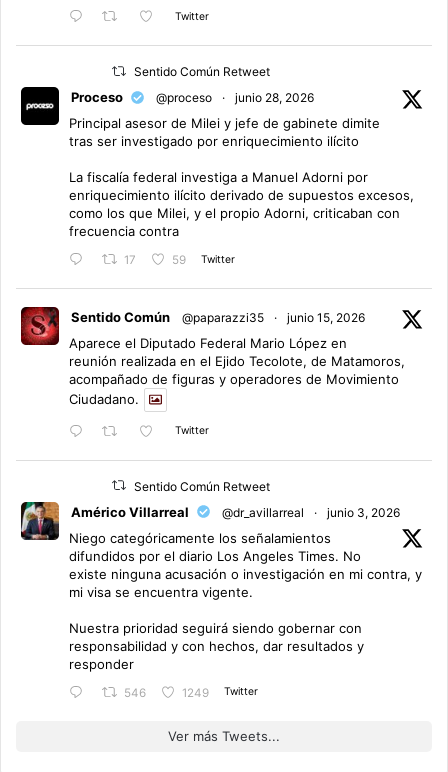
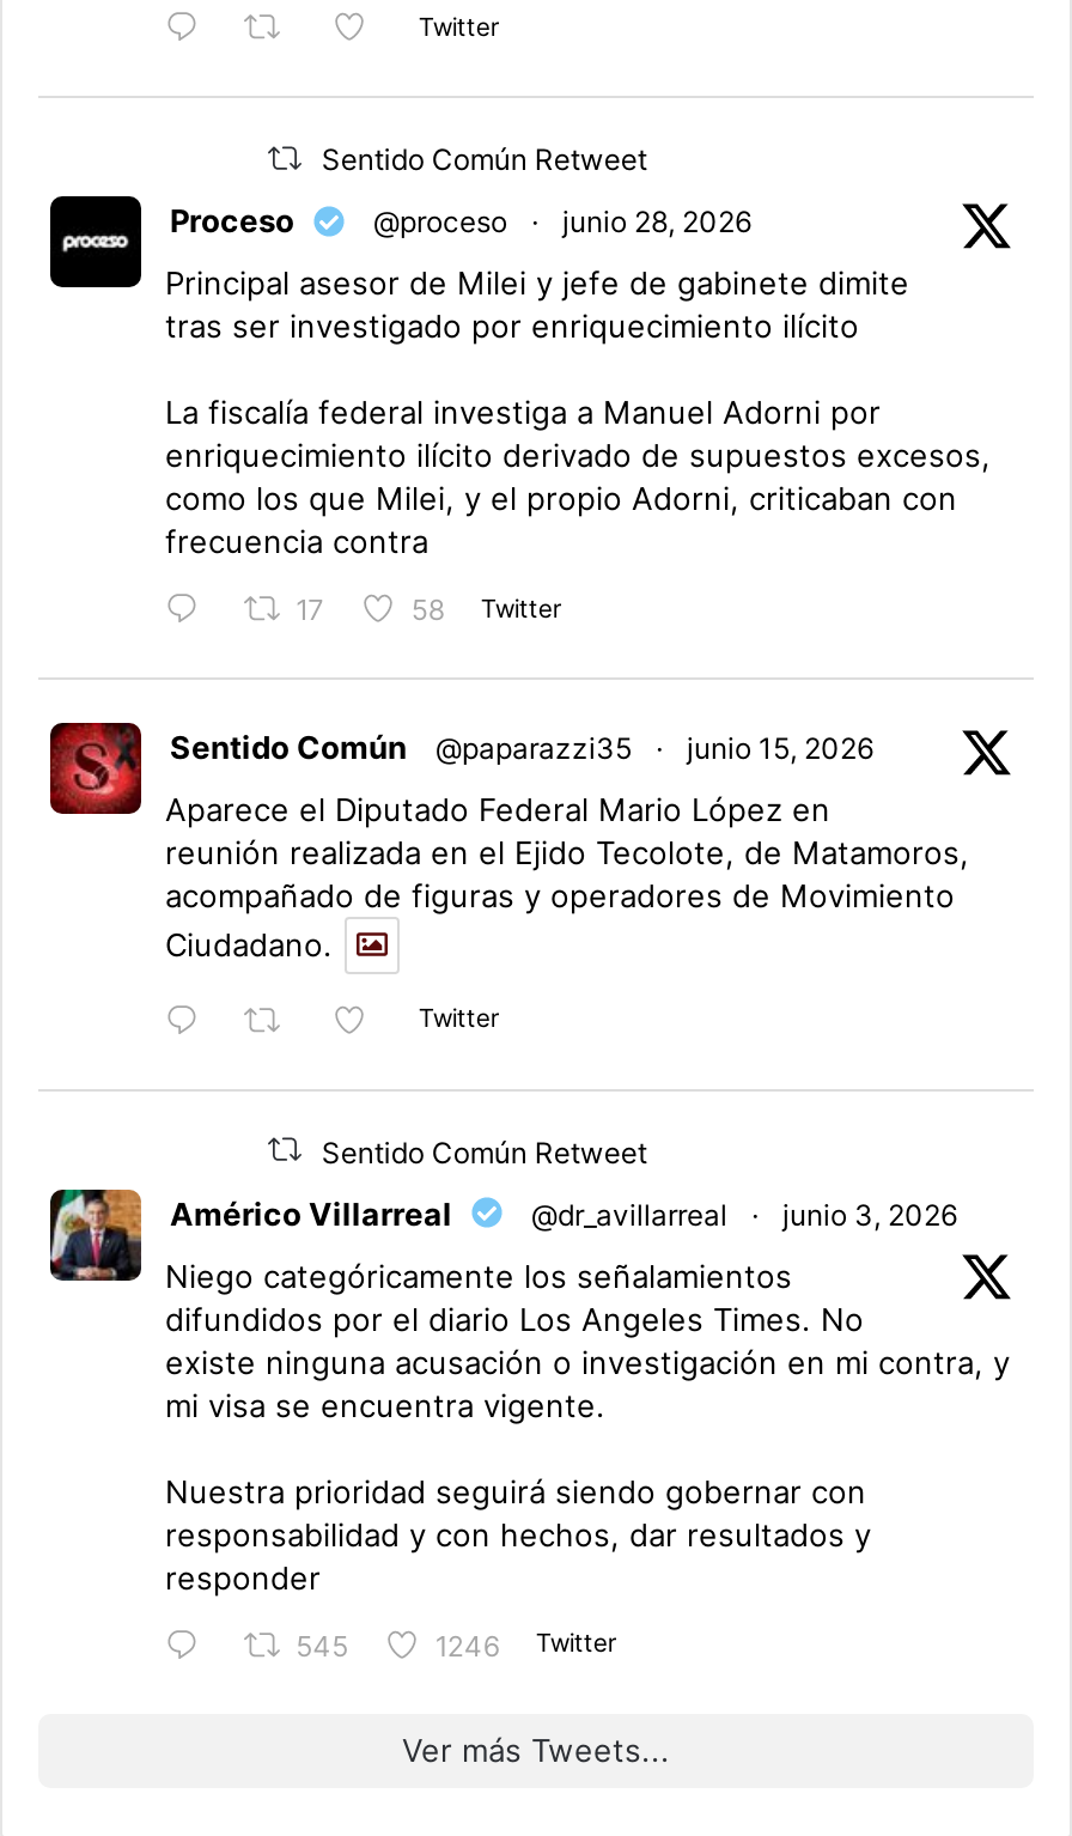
[172,252,235,267] 59 Twitter -> [411,592,562,628] 58 Twitter
[124,686,146,700] 546 -> [296,1629,348,1663] 545
[182,685,258,700] 1249 Twitter -> [435,1628,617,1663] 1246 Twitter

